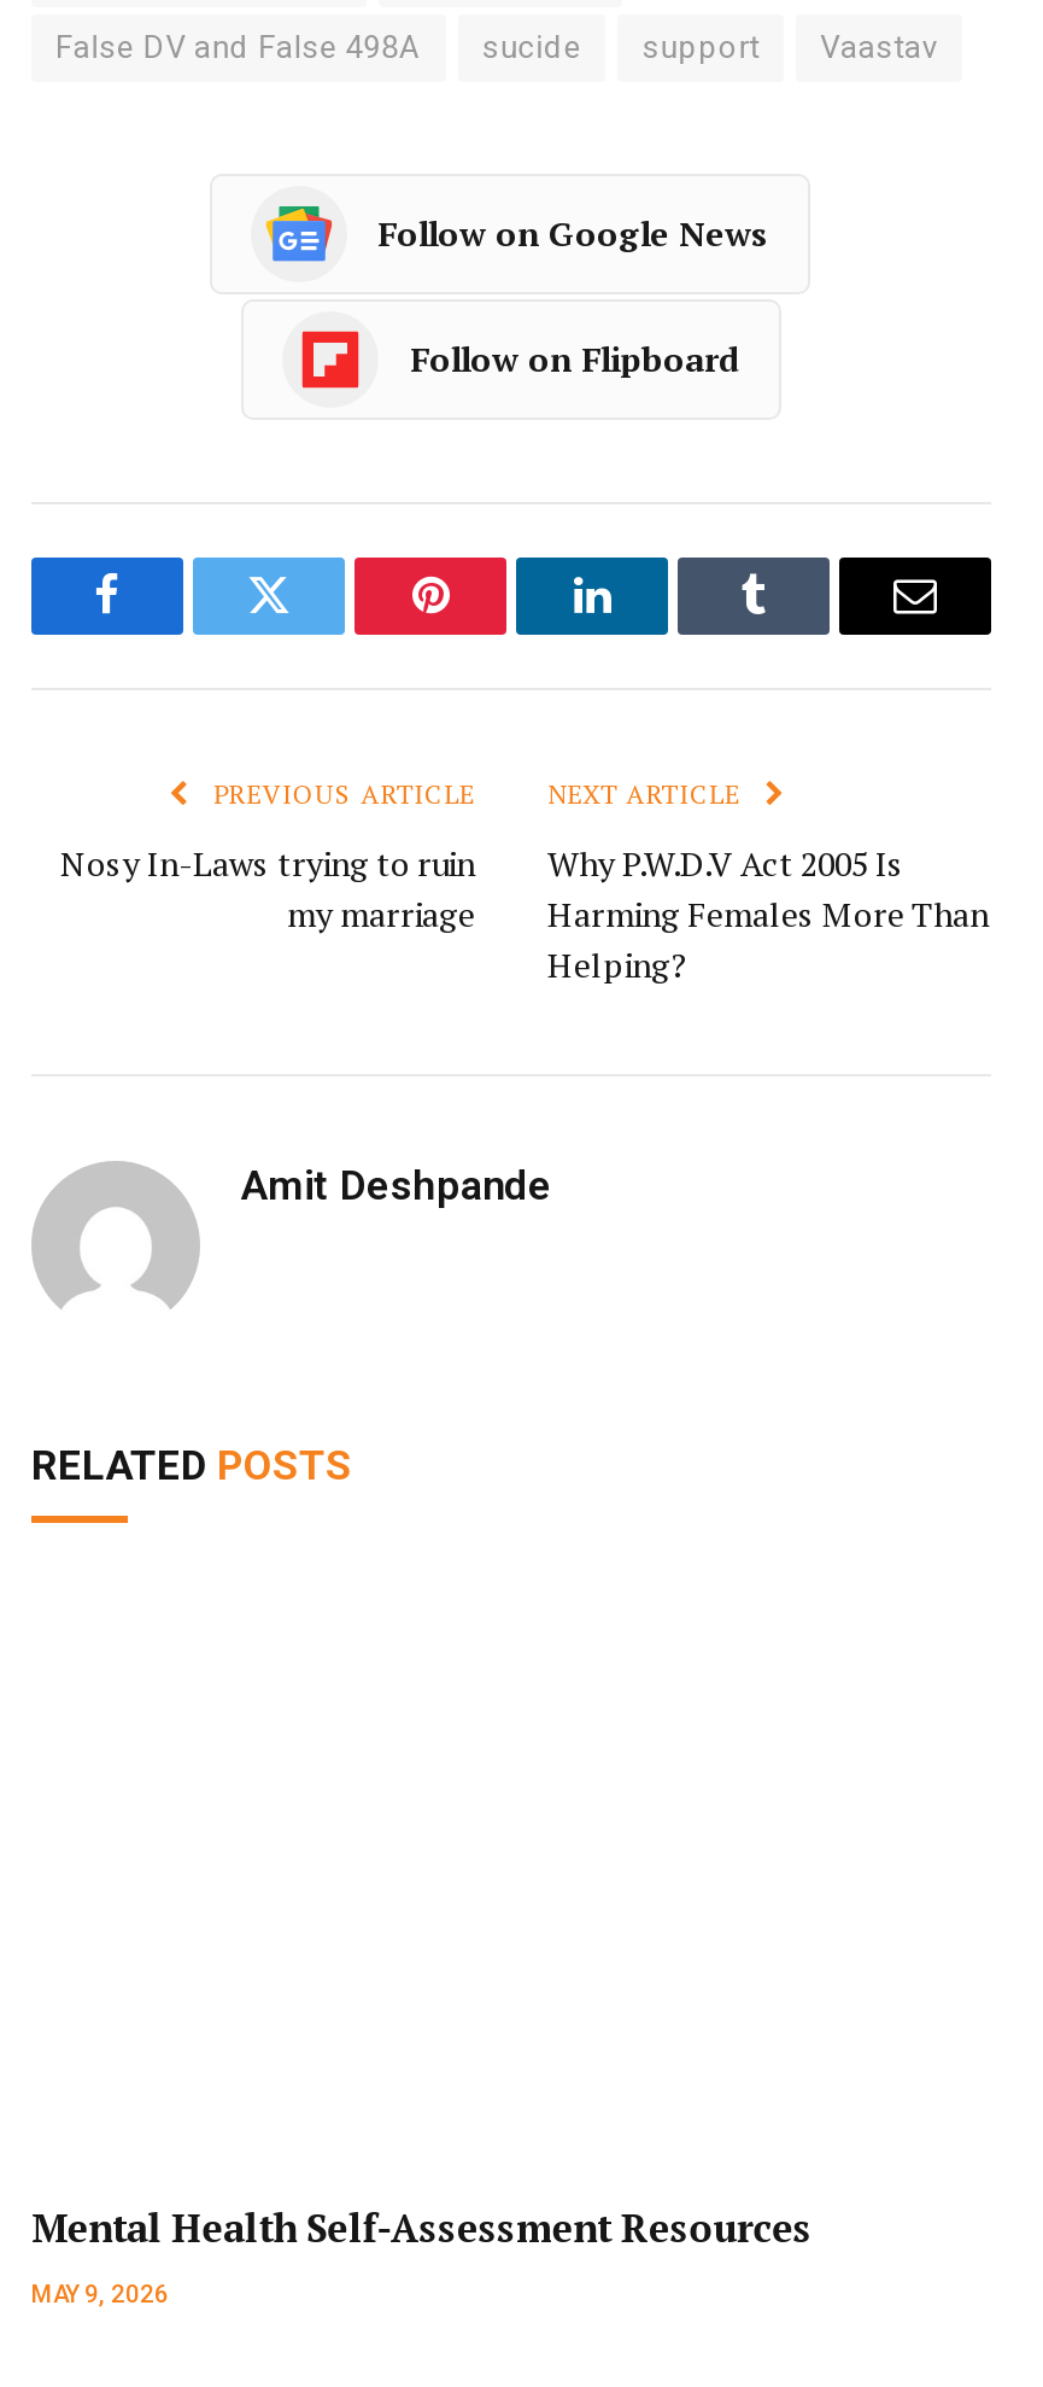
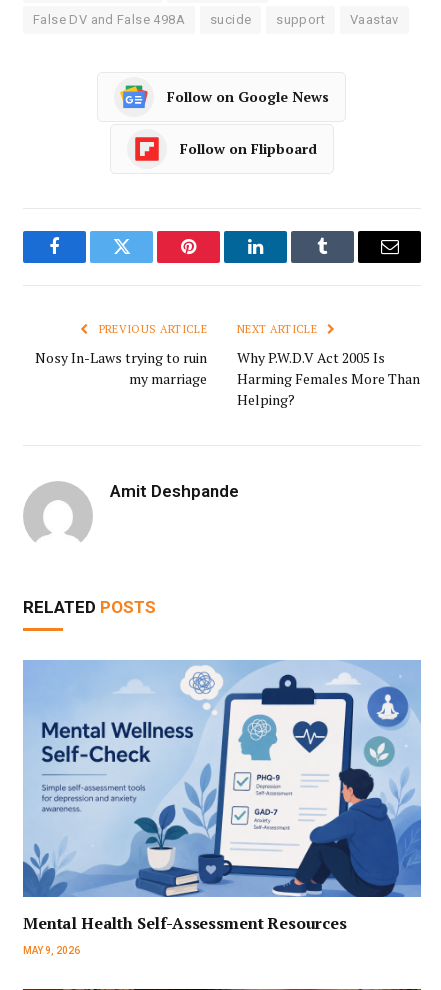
none -> [22,659,422,898] [image]

